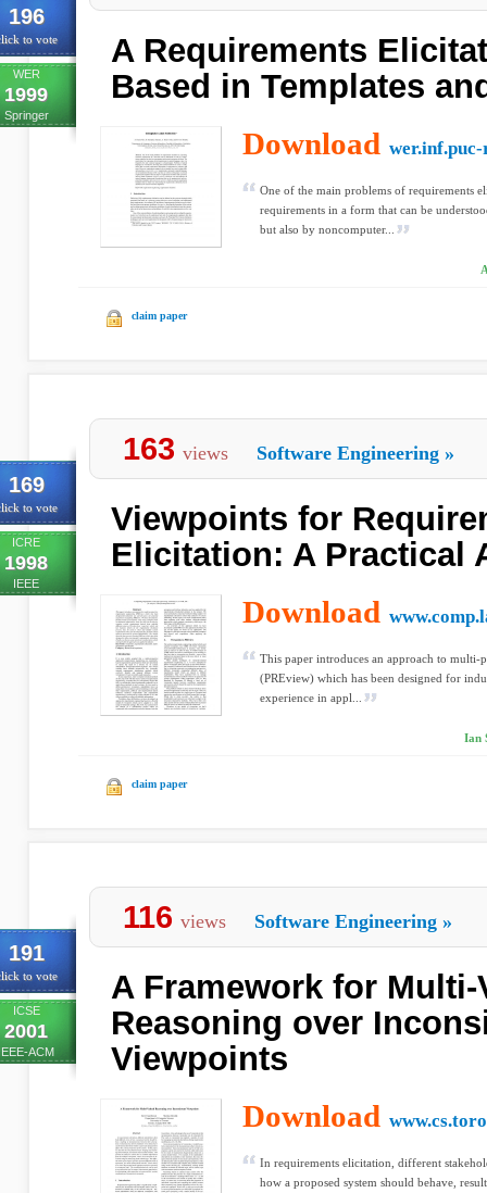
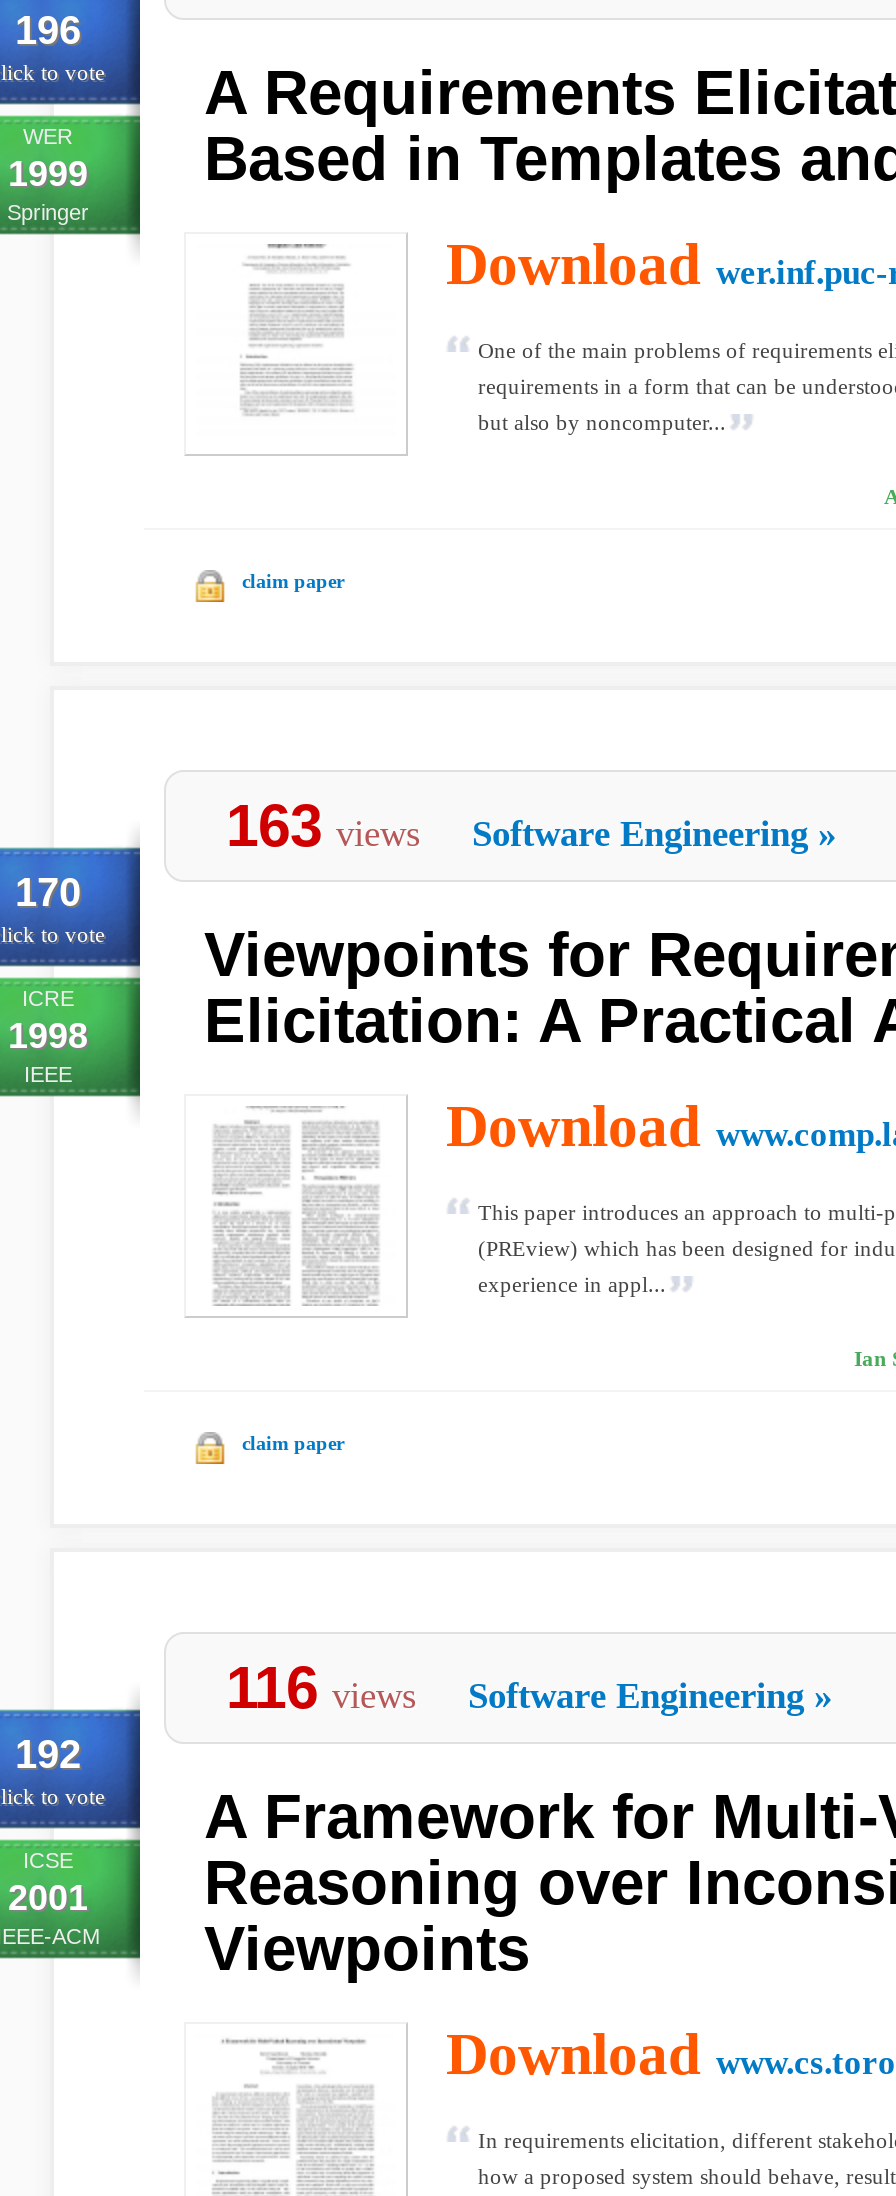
[8,473,44,497] 169 -> [15,870,81,914] 170
[8,941,44,965] 191 -> [15,1732,81,1776] 192

